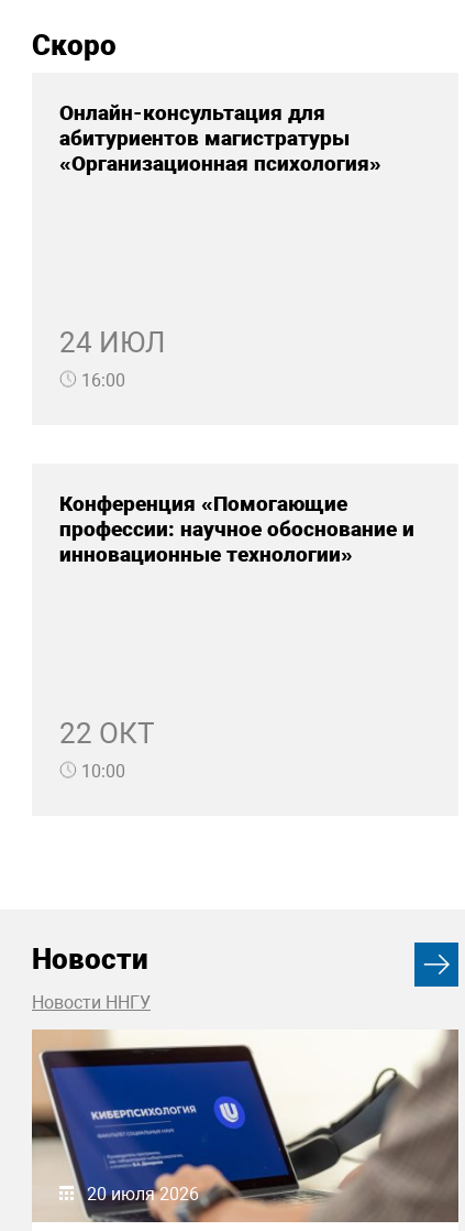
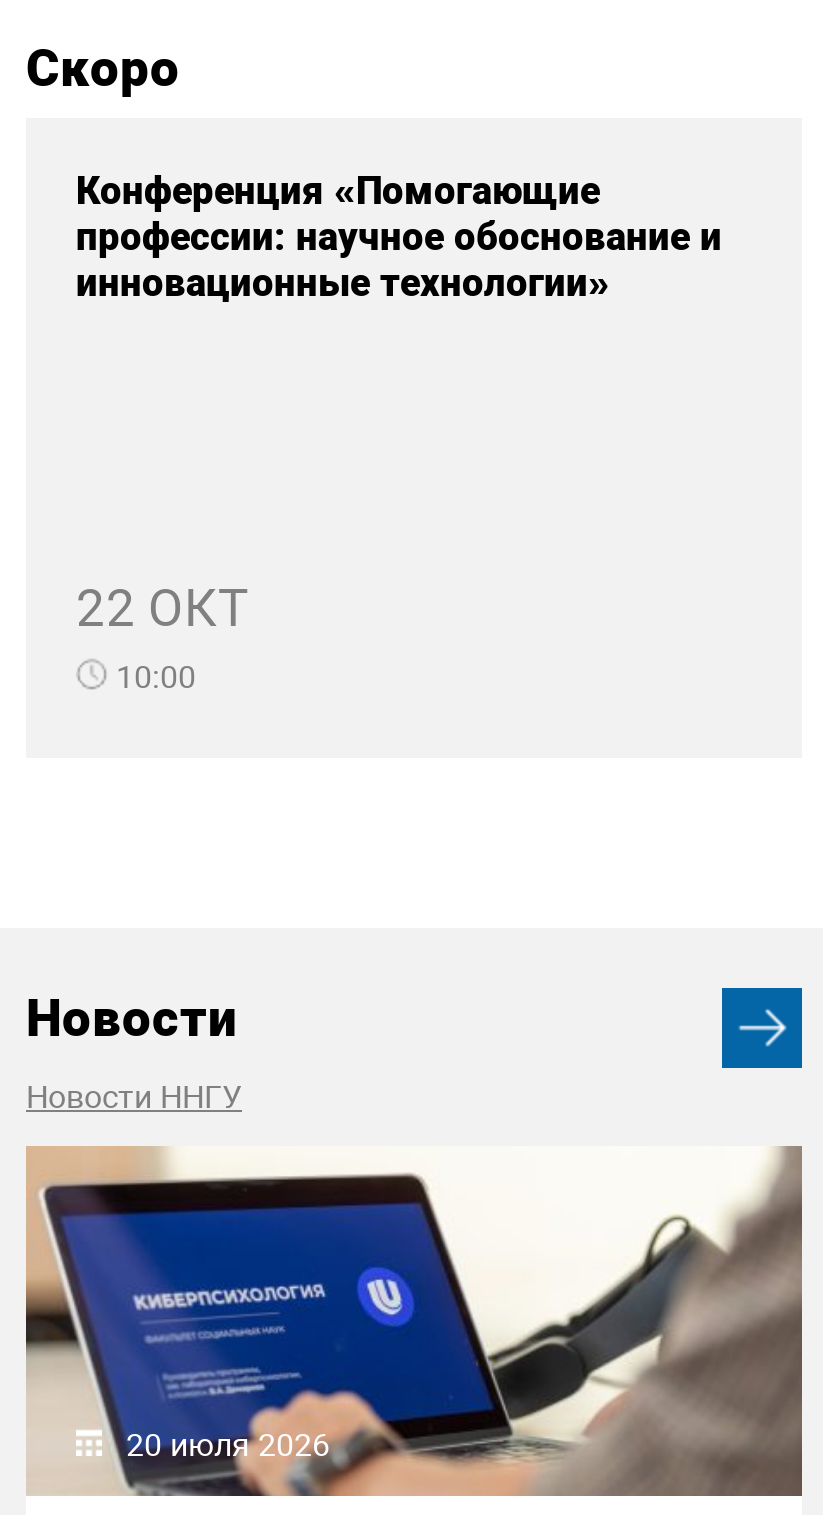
[59,100,381,176] Онлайн-консультация для | абитуриентов магистратуры | «Организационная психология» -> none
[59,326,165,391] 24 ИЮЛ | 16:00 -> none

